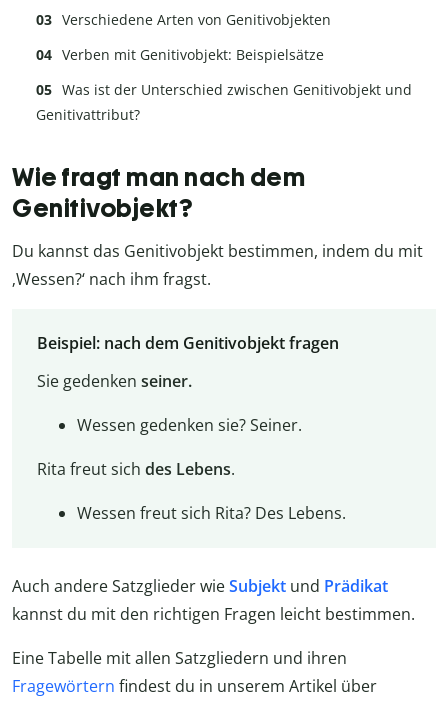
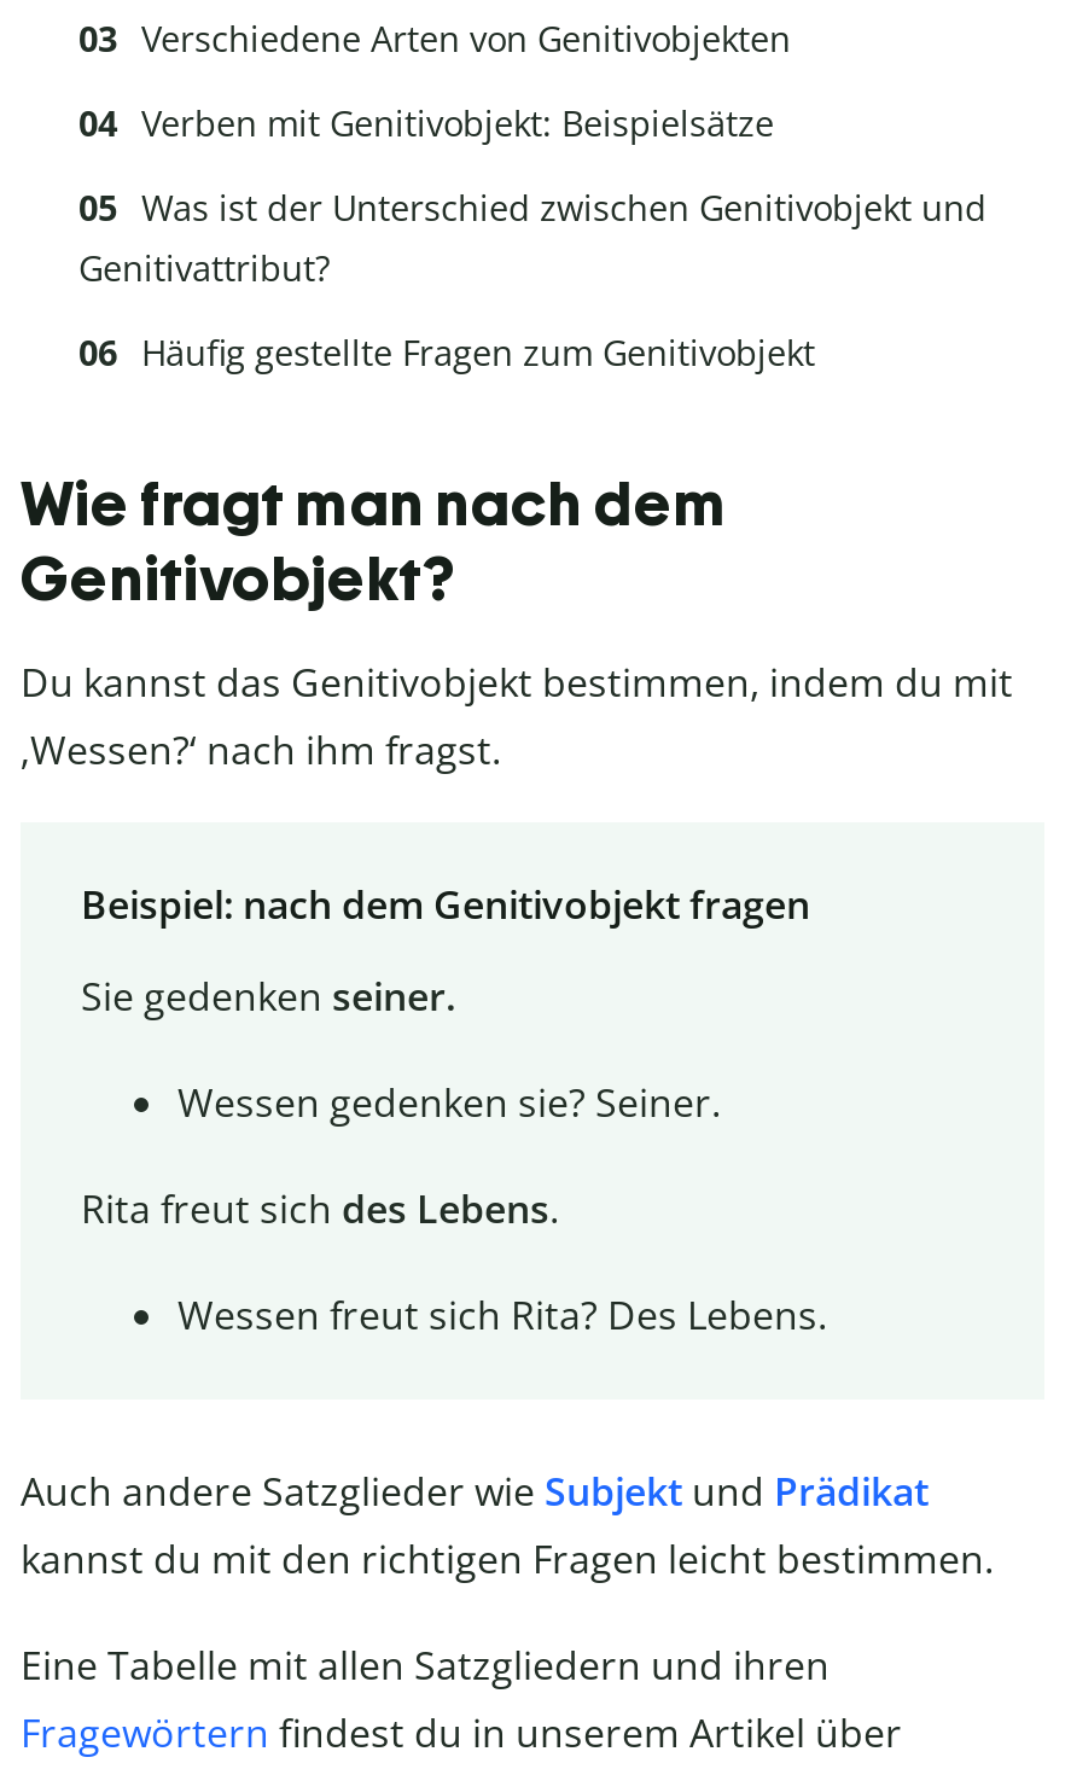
none -> [141,329,815,375] Häufig gestellte Fragen zum Genitivobjekt

